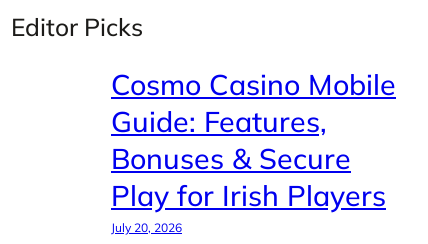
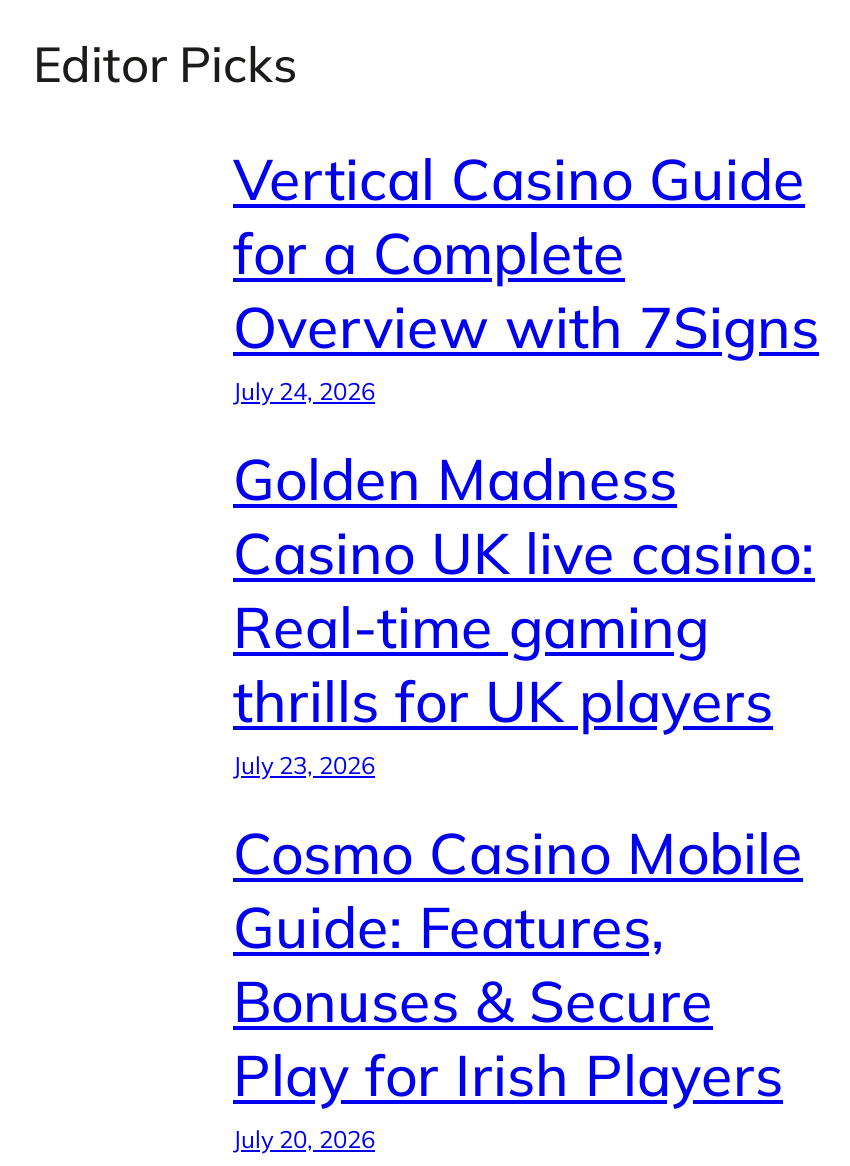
none -> [233,142,819,780] Vertical Casino Guide | for a Complete | Overview with 7Signs | July 24, 2026 | Golden Madness | Casino UK live casino: | Real-time gaming | thrills for UK players | July 23, 2026

